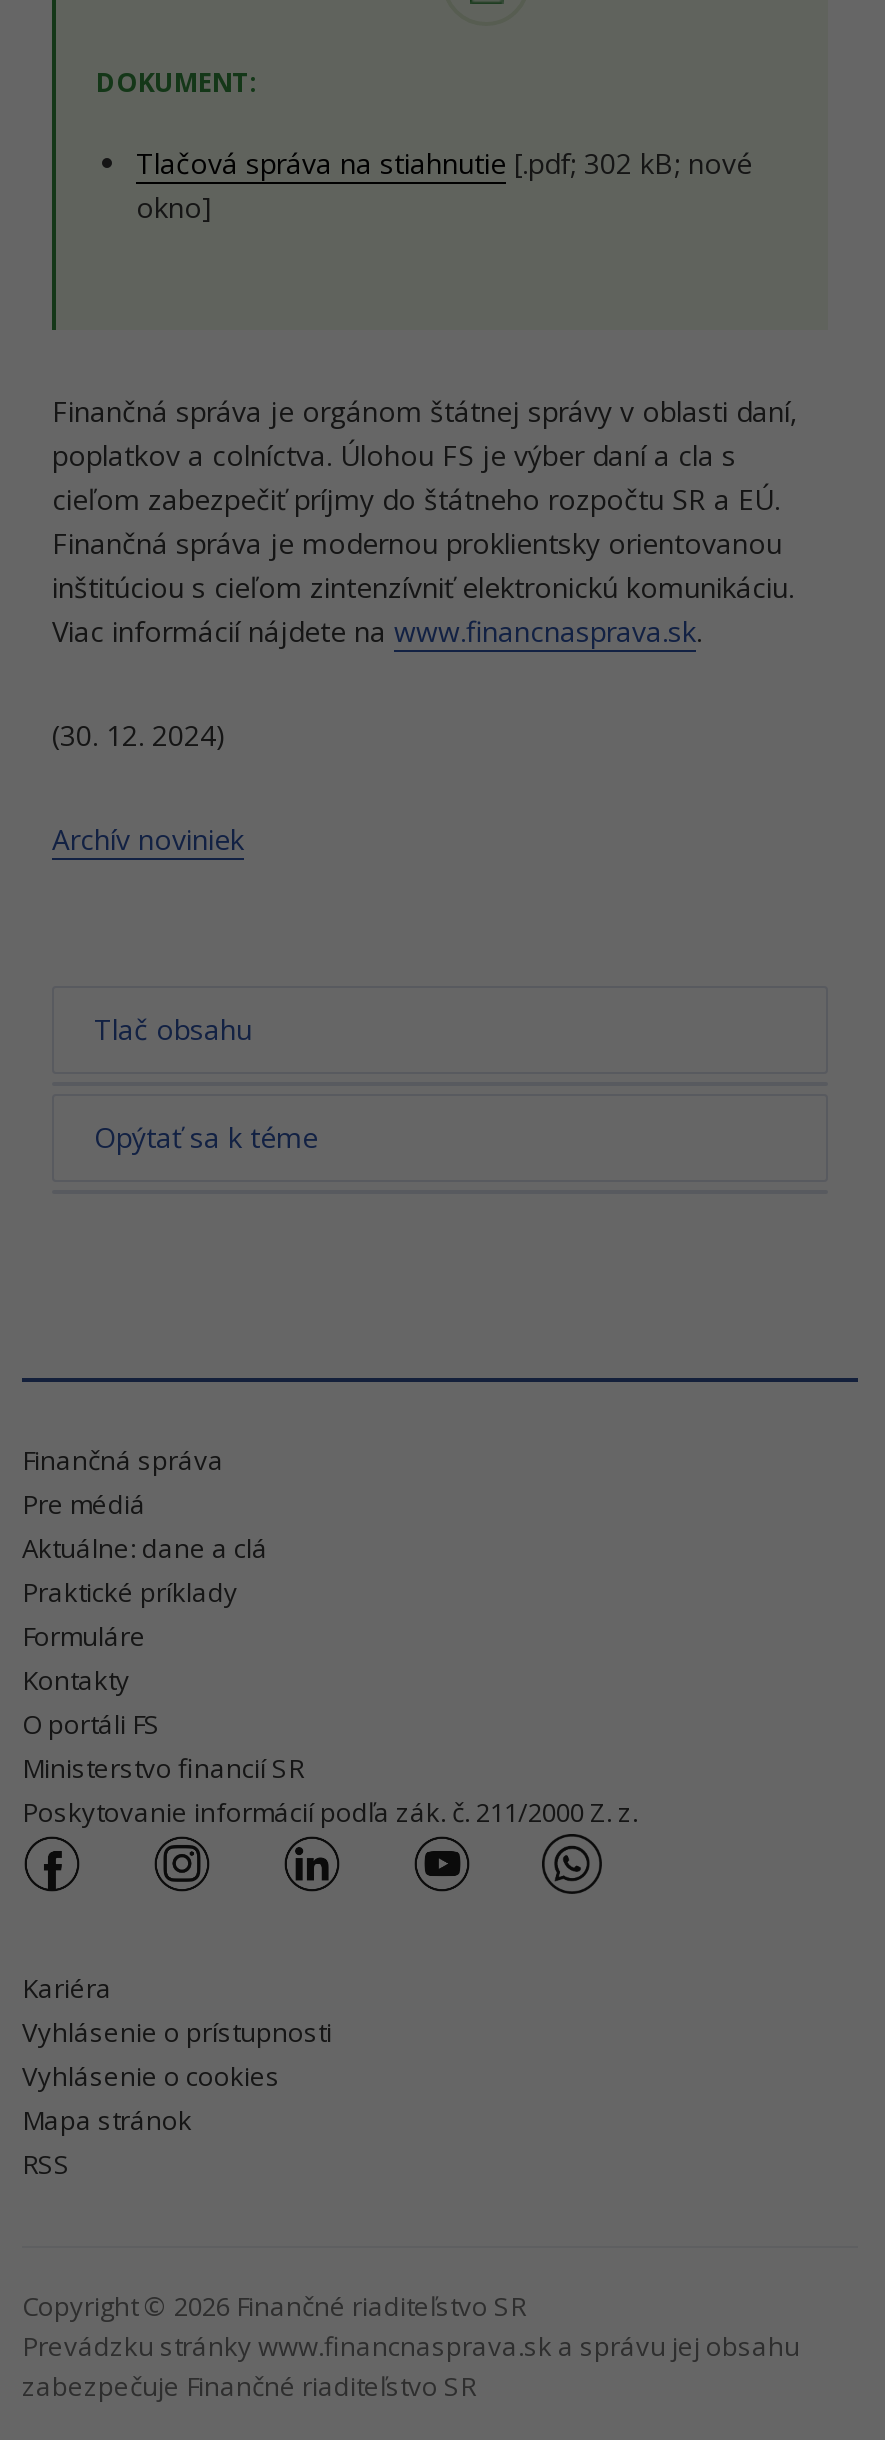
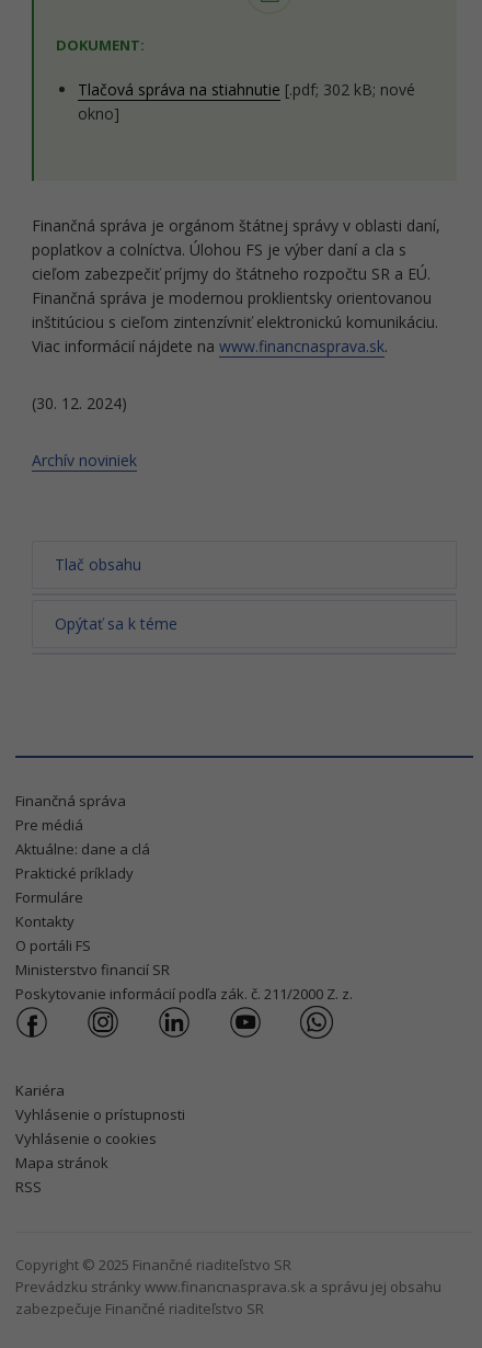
[22,2288,526,2324] Copyright © 2026 Finančné riaditeľstvo SR -> [15,1255,291,1275] Copyright © 2025 Finančné riaditeľstvo SR

